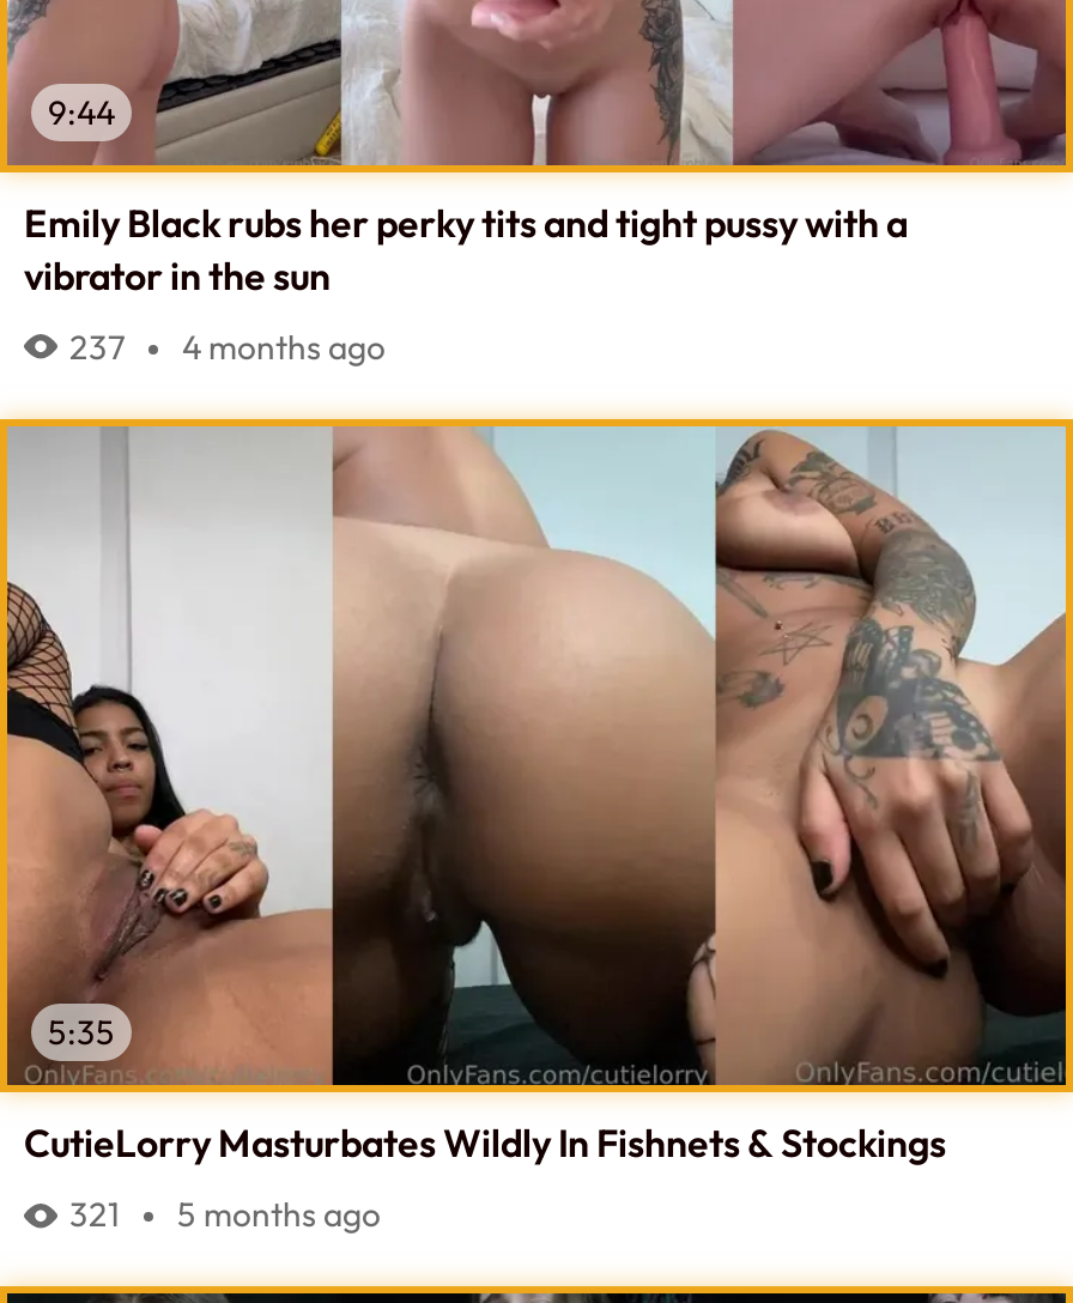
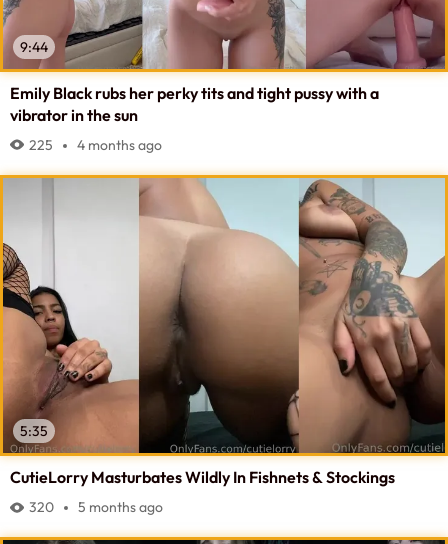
[69,325,386,368] 237 4 months ago -> [29,136,162,154] 225 4 months ago
[69,1193,381,1236] 321 5 months ago -> [29,498,163,516] 320 5 months ago

